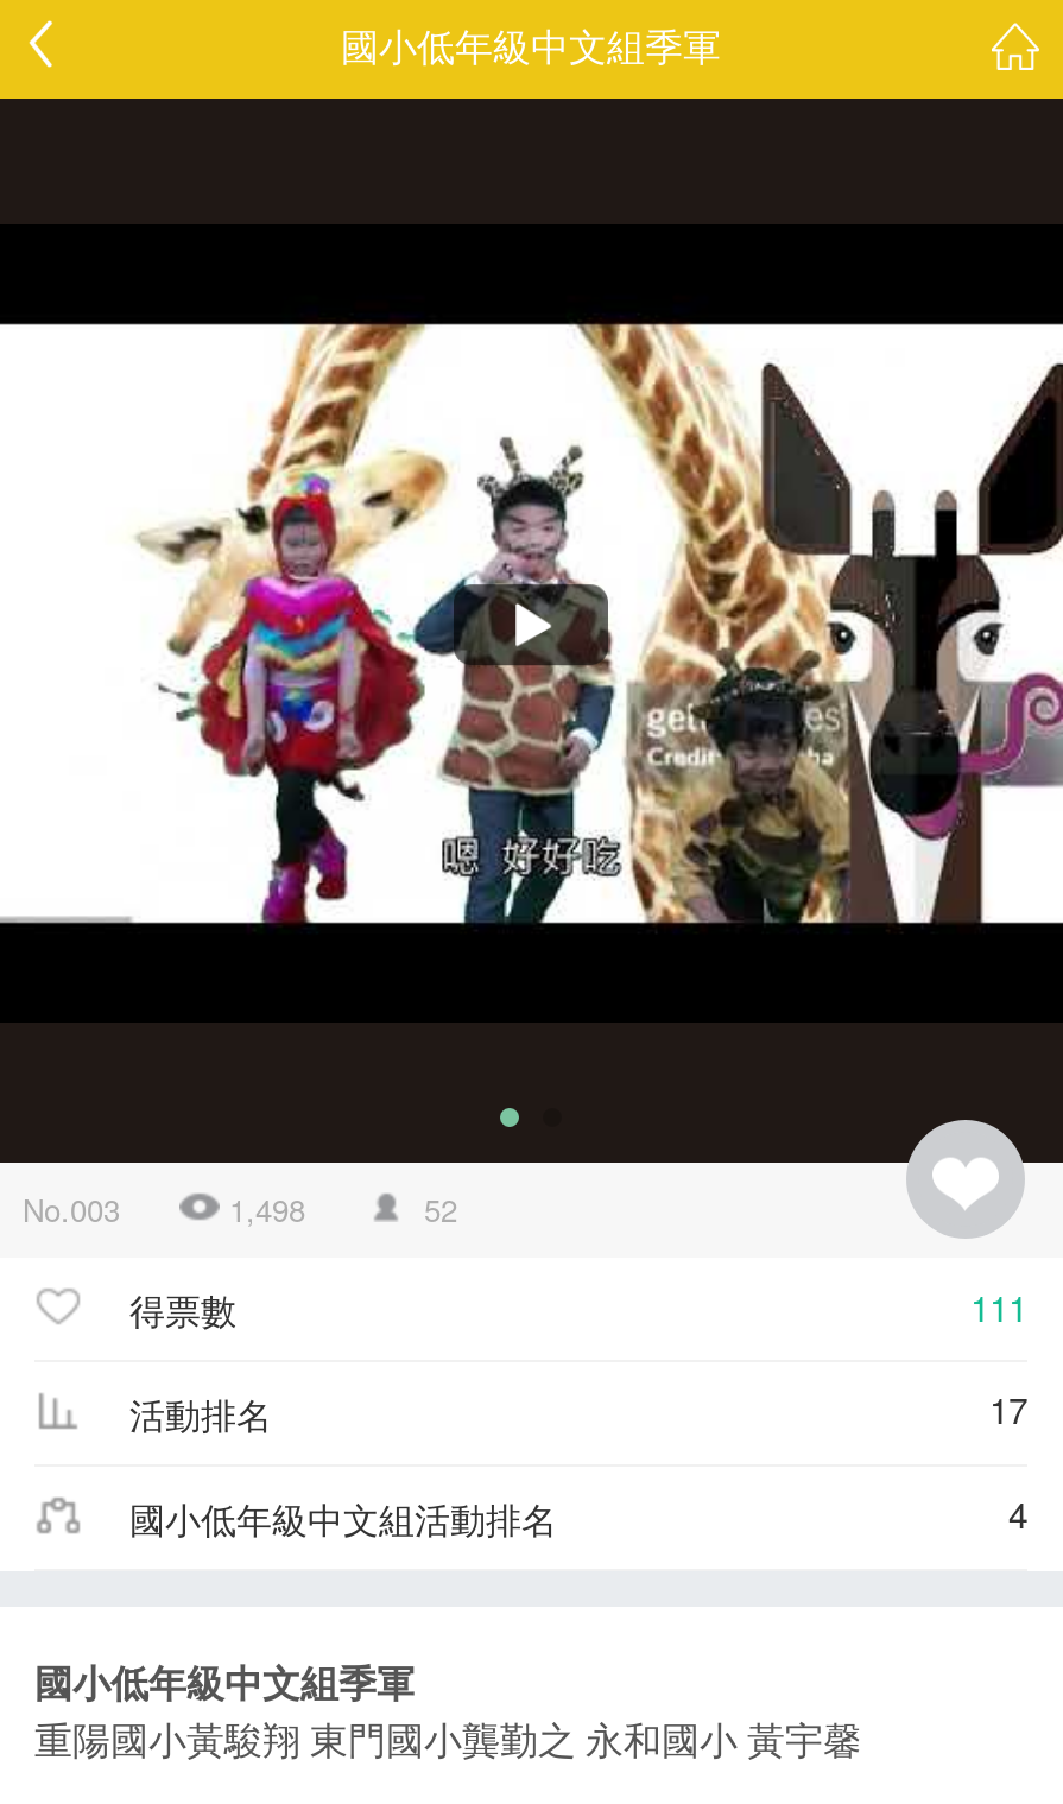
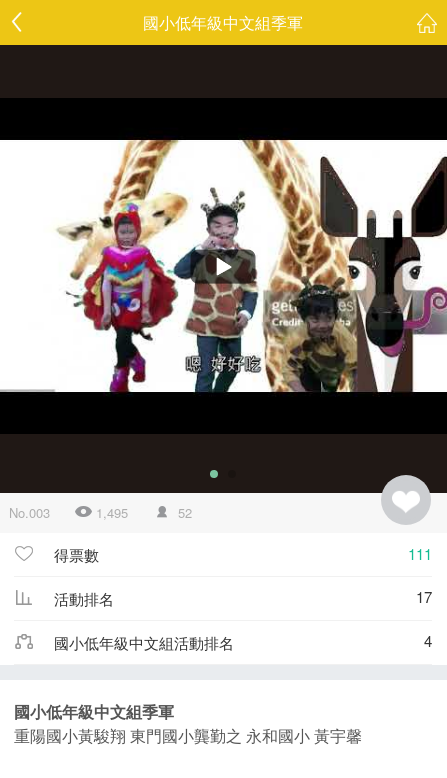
[229,1186,305,1232] 1,498 -> [96,503,128,522] 1,495

